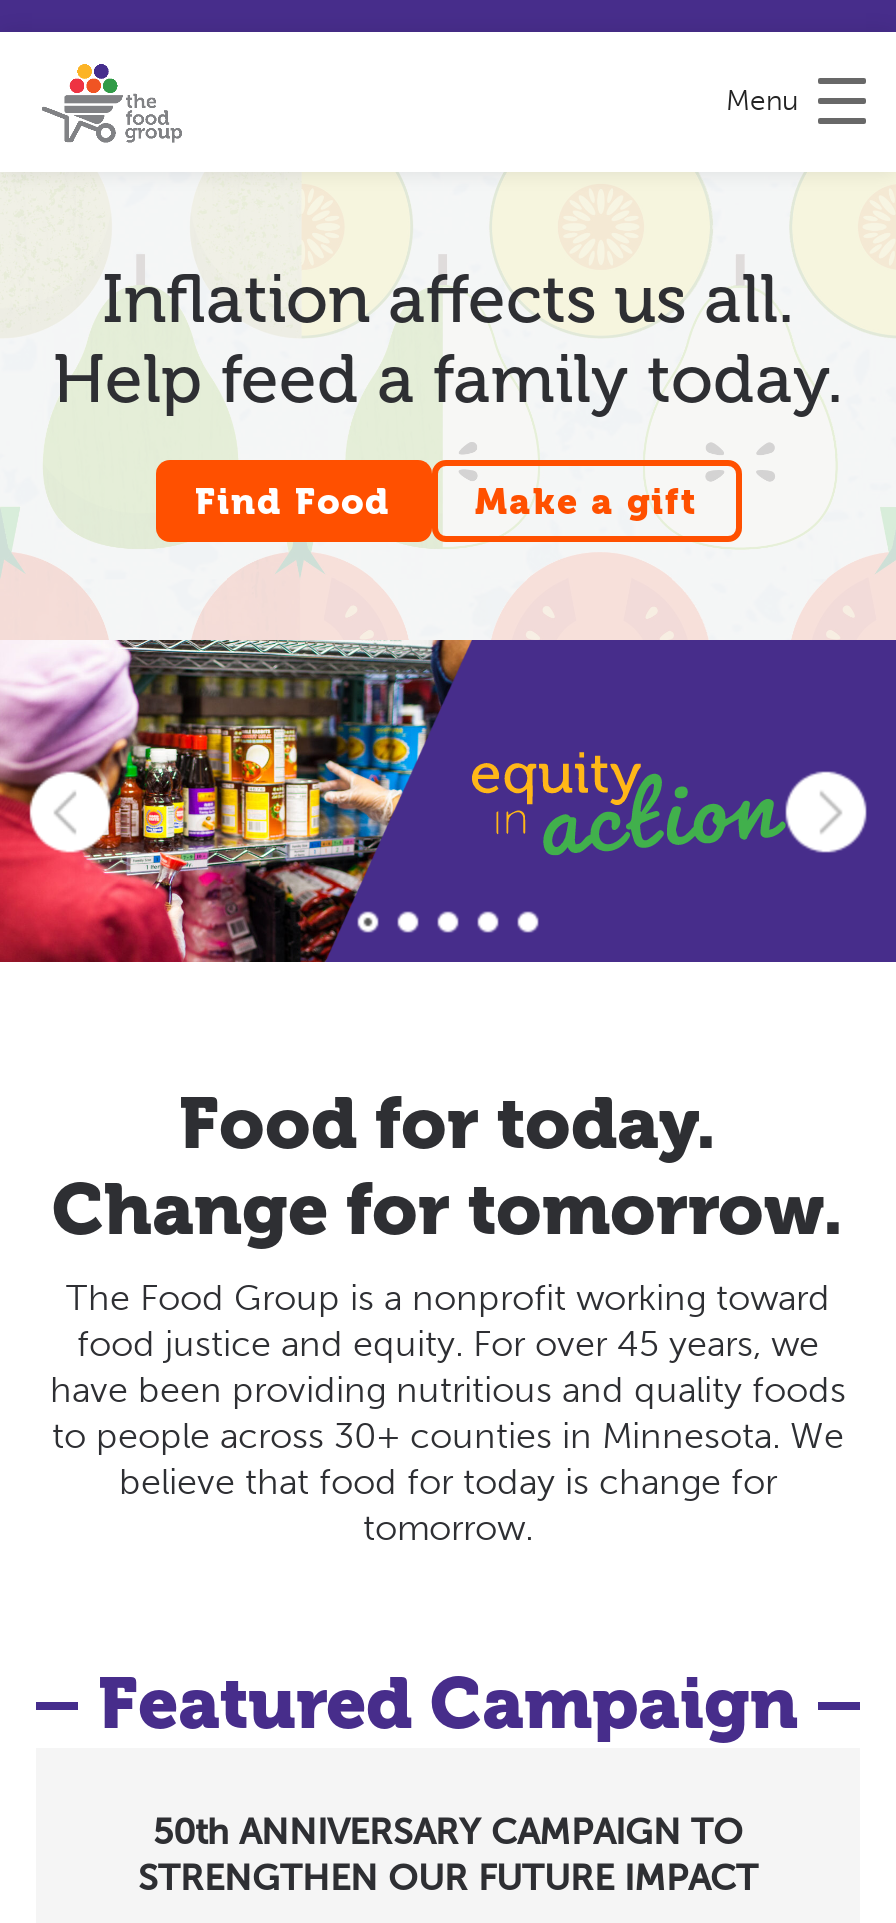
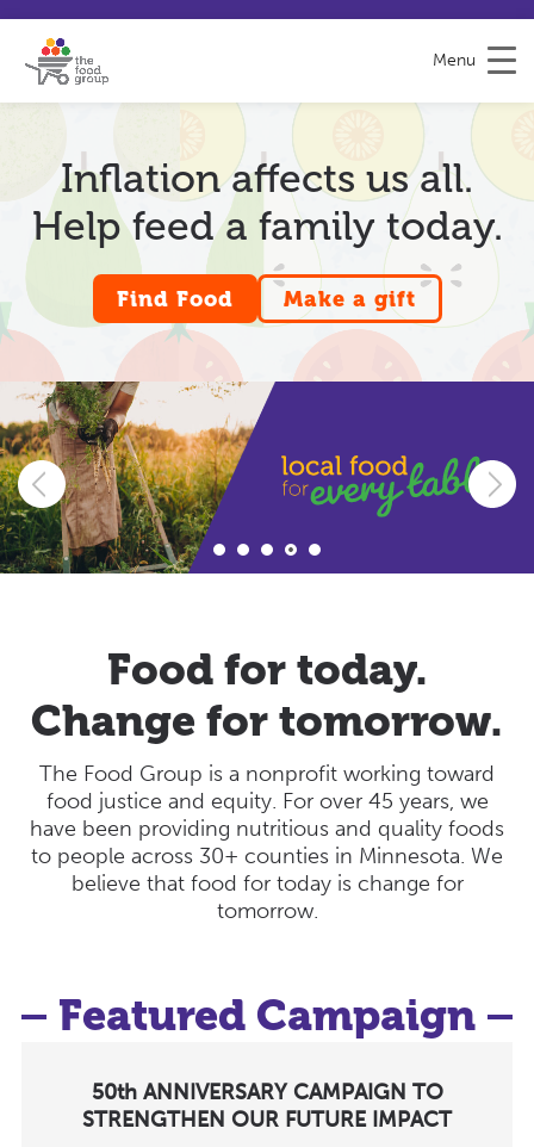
[6,638,804,964] [image] -> [4,380,480,575] [image]

